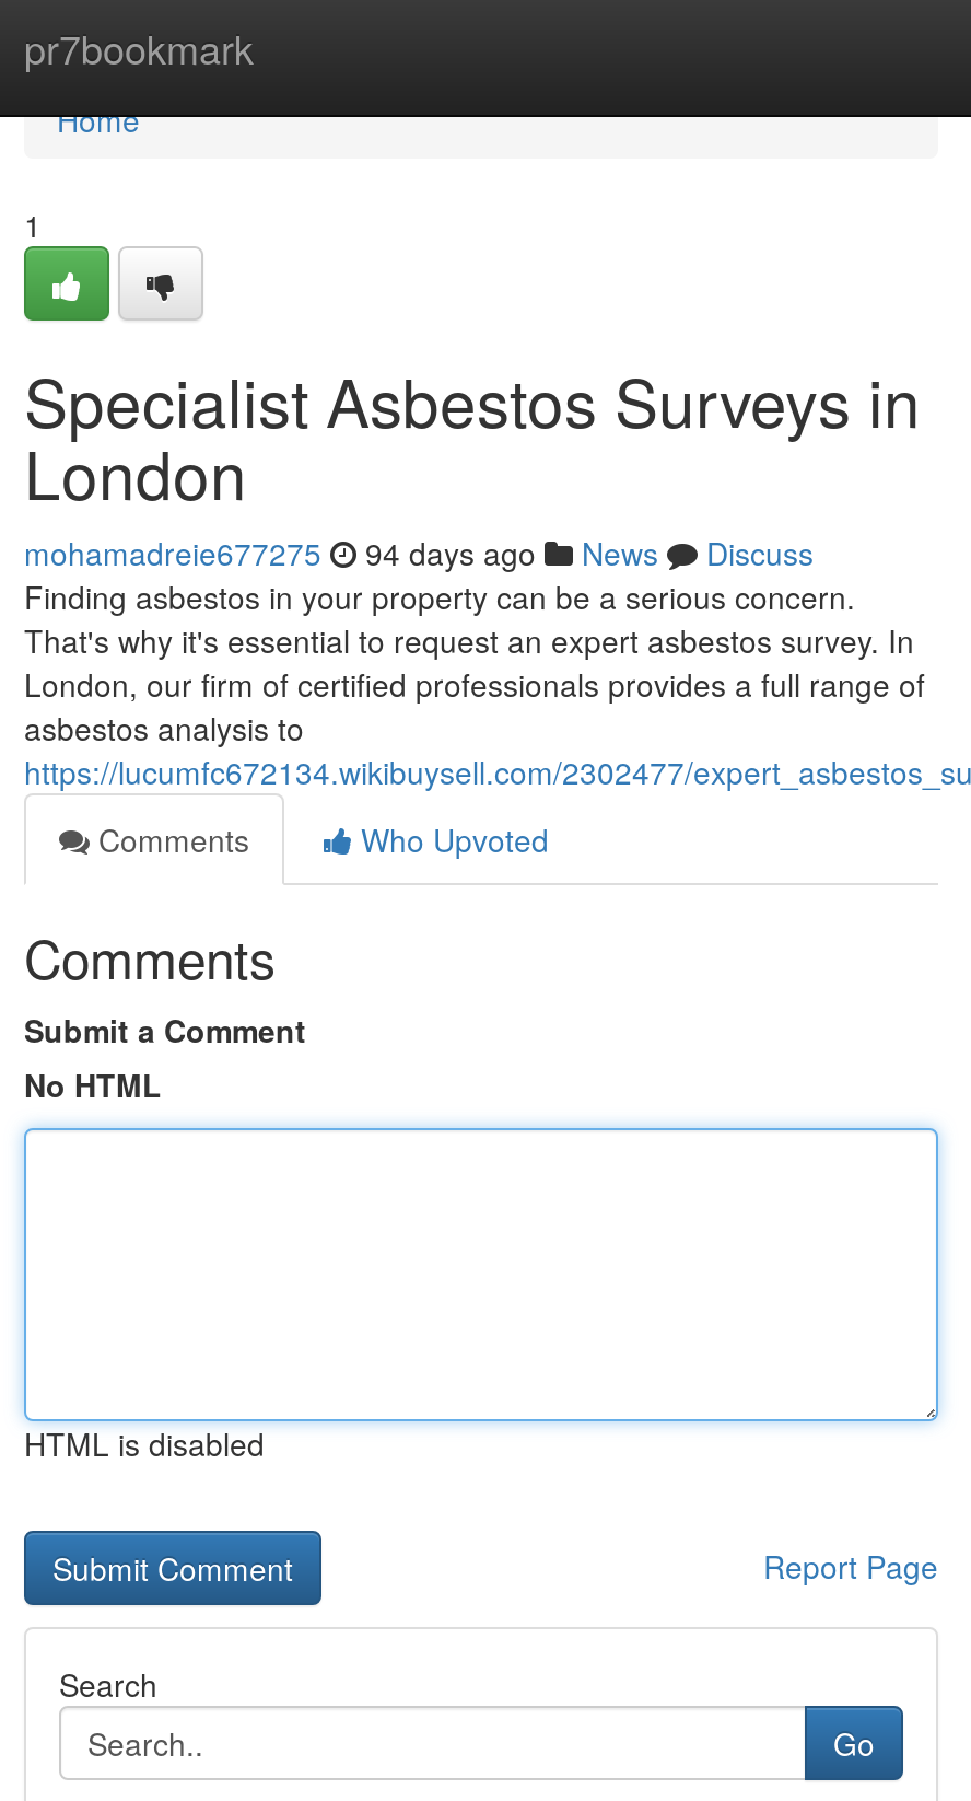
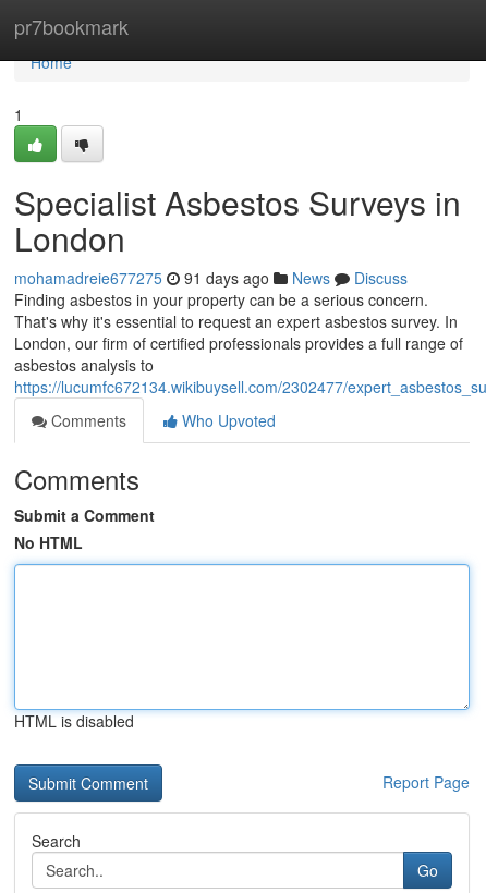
[24,531,814,574] mohamadreie677275 94 days ago News Discuss -> [14,267,408,289] mohamadreie677275 91 days ago News Discuss

